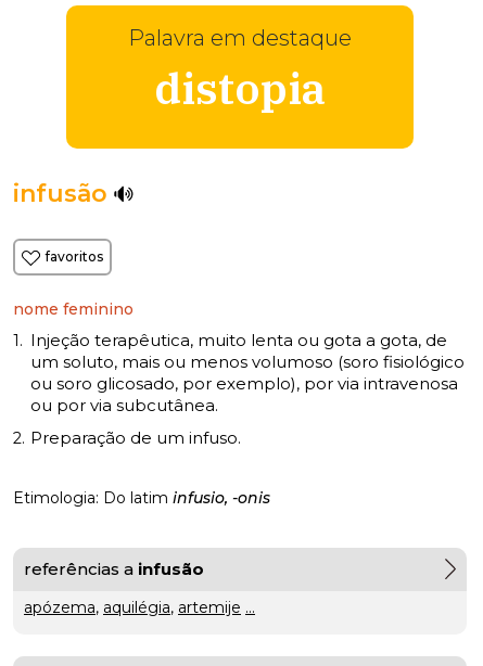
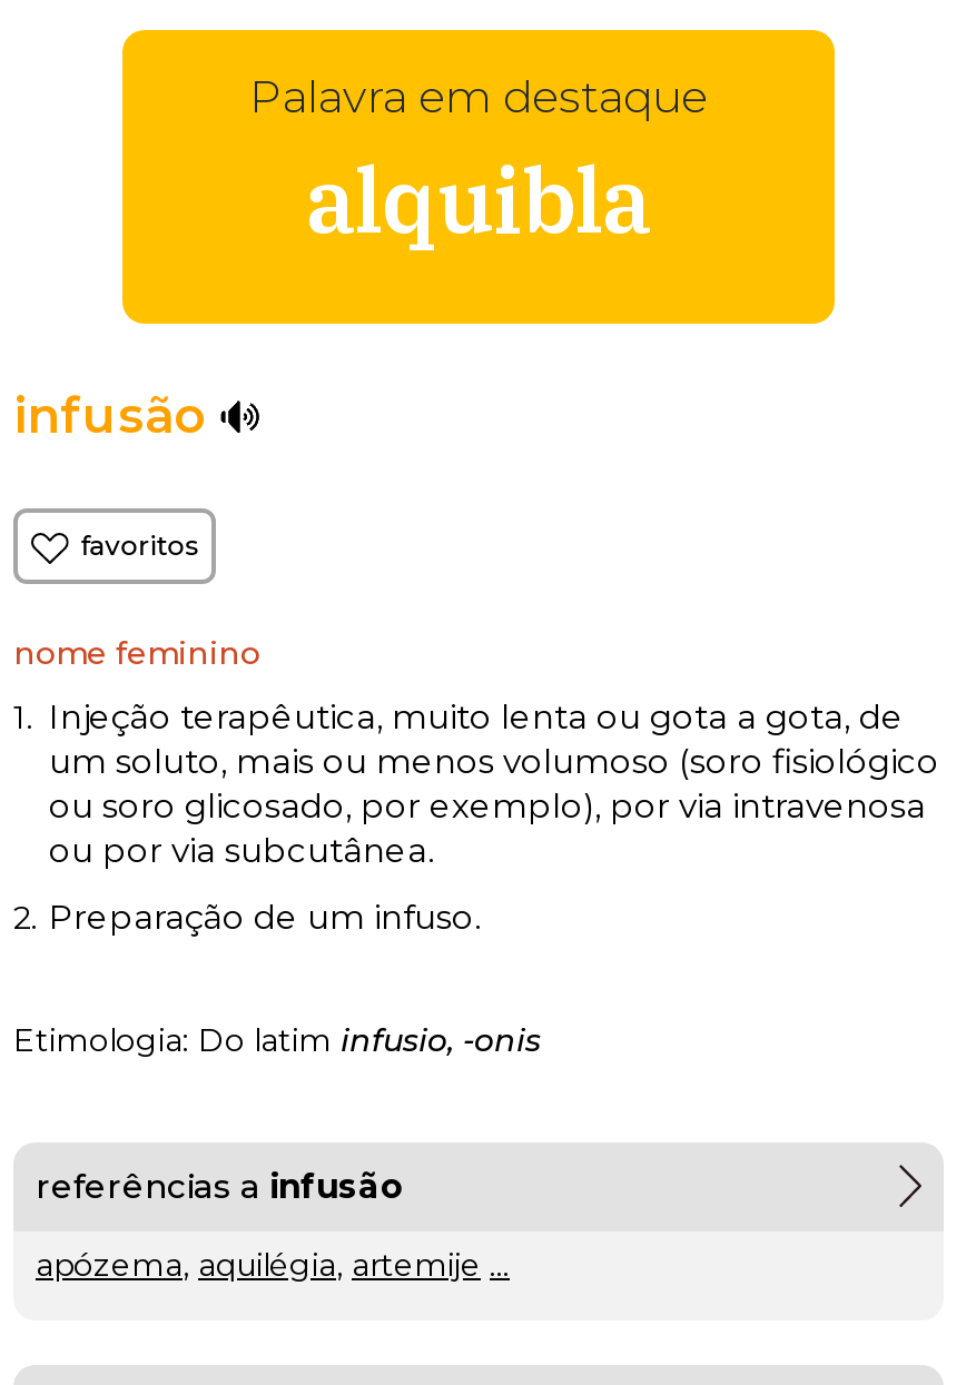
[154,60,326,116] distopia -> [306,141,651,257] alquibla

